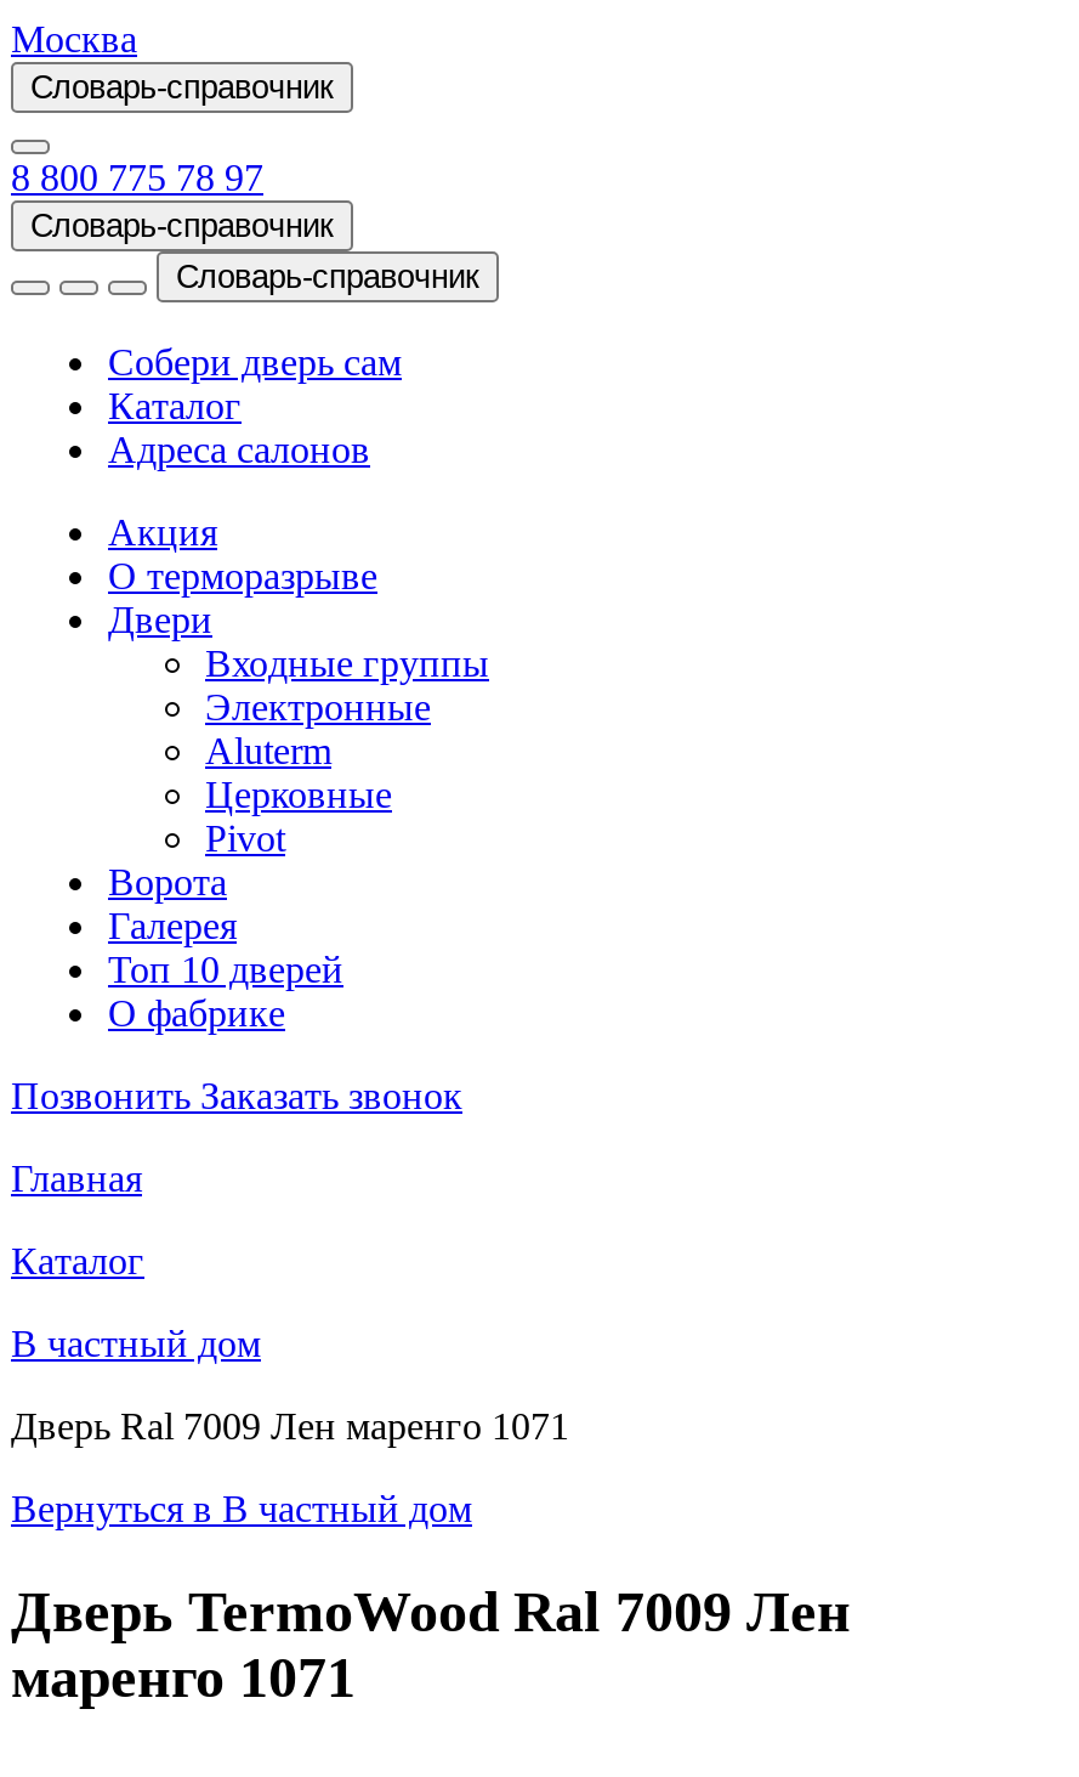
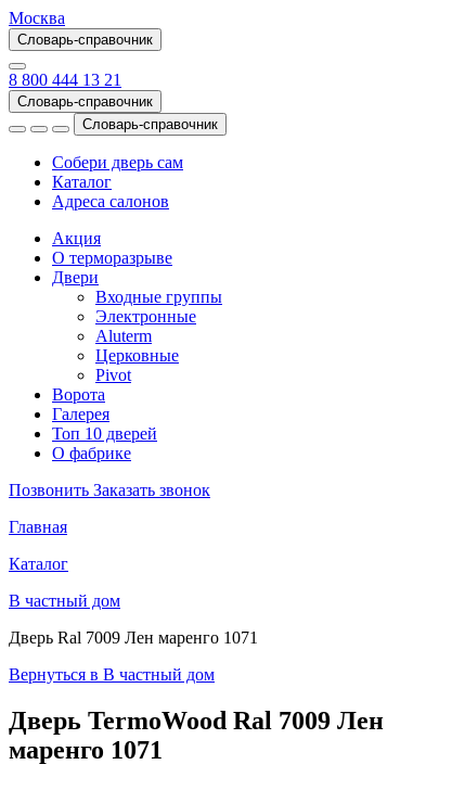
[11,157,263,198] 8 800 775 78 97 -> [9,71,121,89] 8 800 444 13 21

